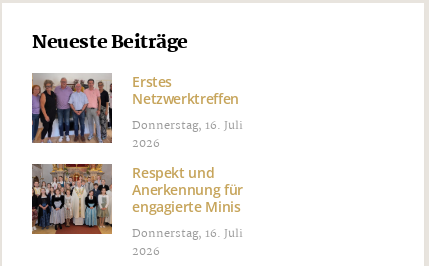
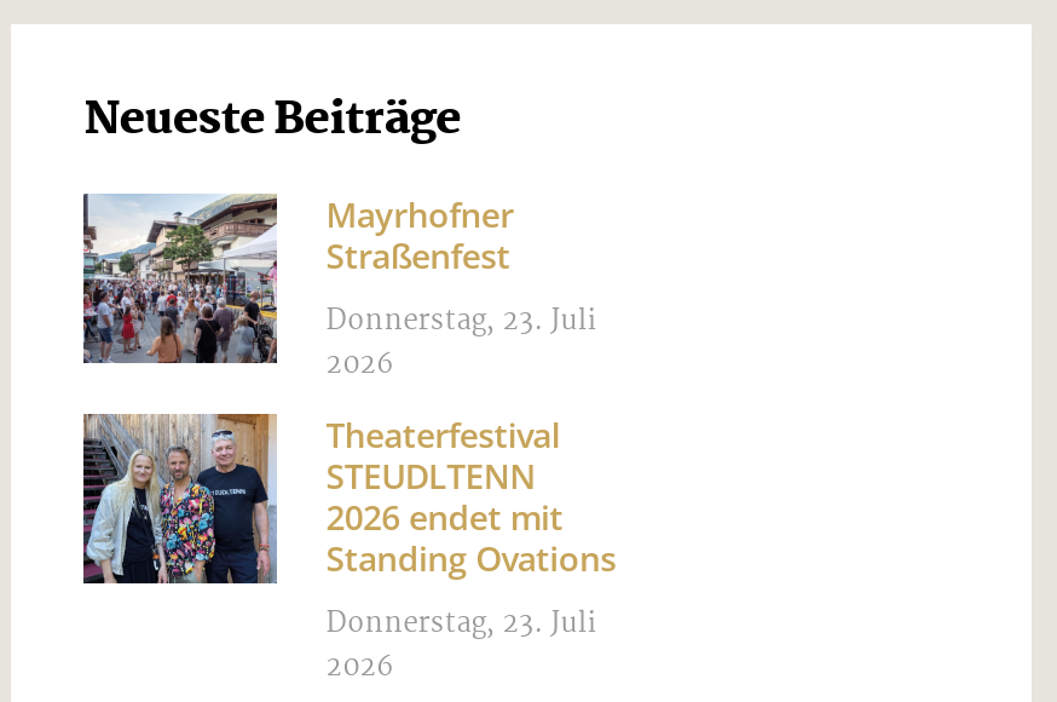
[31,71,243,144] [image] | Erstes | Netzwerktreffen -> [81,190,519,366] [image] | Mayrhofner | Straßenfest
[132,116,243,134] Donnerstag, 16. Juli -> [326,299,597,343] Donnerstag, 23. Juli
[32,162,243,235] [image] | Respekt und | Anerkennung für | engagierte Minis -> [83,410,616,586] [image] | Theaterfestival | STEUDLTENN | 2026 endet mit | Standing Ovations
[132,224,243,242] Donnerstag, 16. Juli -> [326,602,597,645] Donnerstag, 23. Juli

